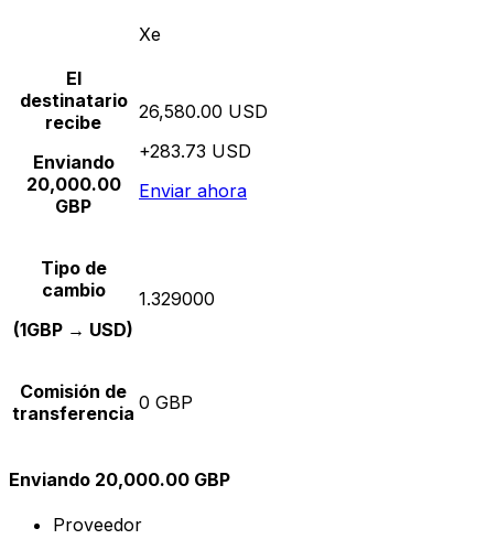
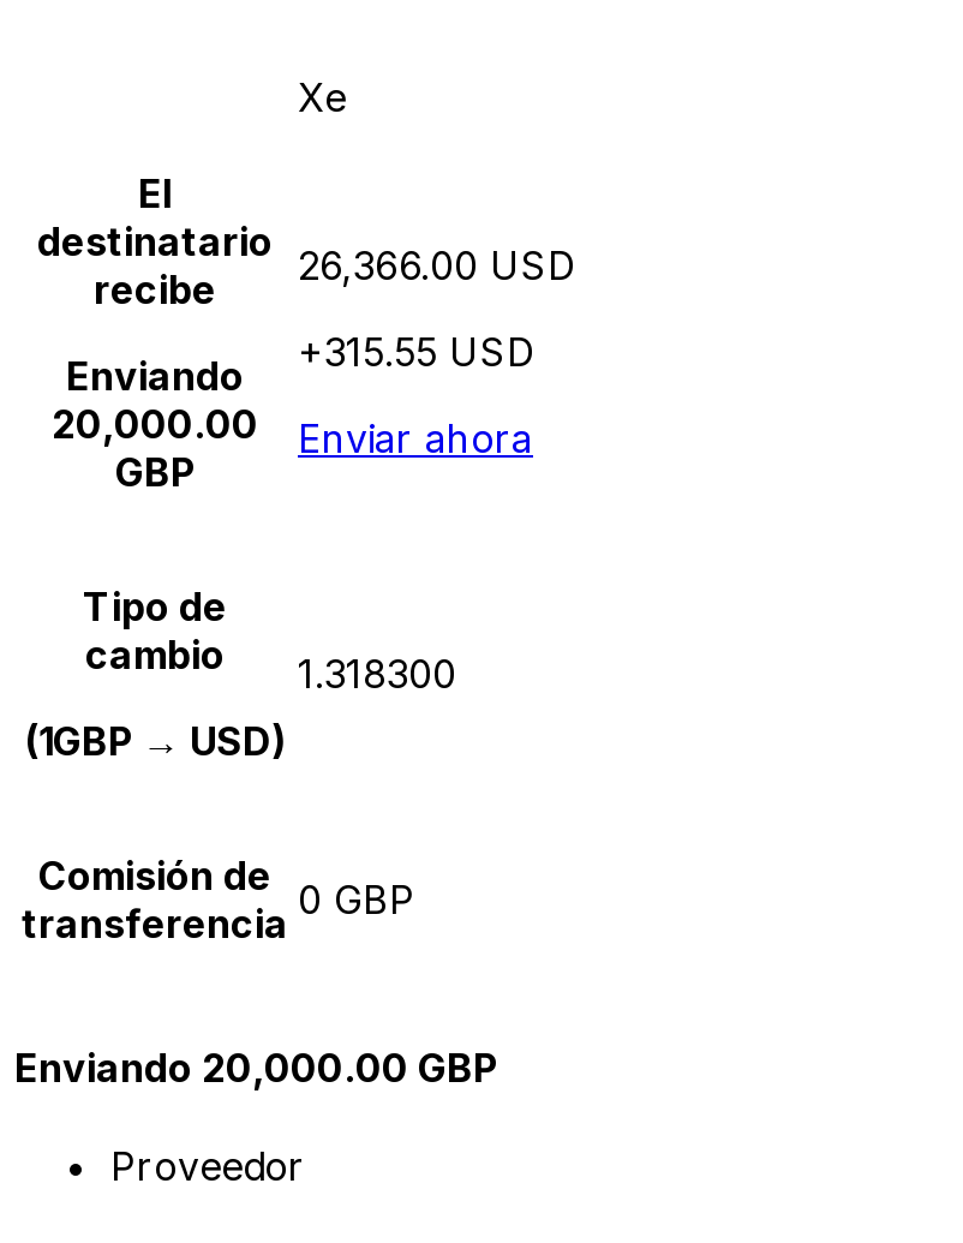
[19,89,268,133] destinatario recibe 26,580.00 USD -> [37,216,576,312] destinatario recibe 26,366.00 USD
[33,140,251,173] Enviando +283.73 USD -> [66,327,536,399] Enviando +315.55 USD
[41,278,215,309] cambio 1.329000 -> [85,630,456,697] cambio 1.318300

